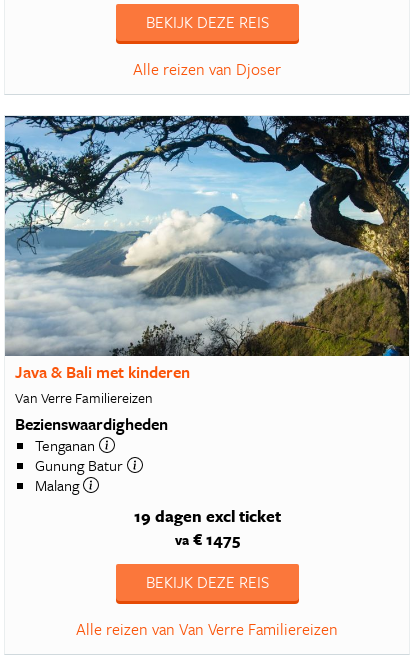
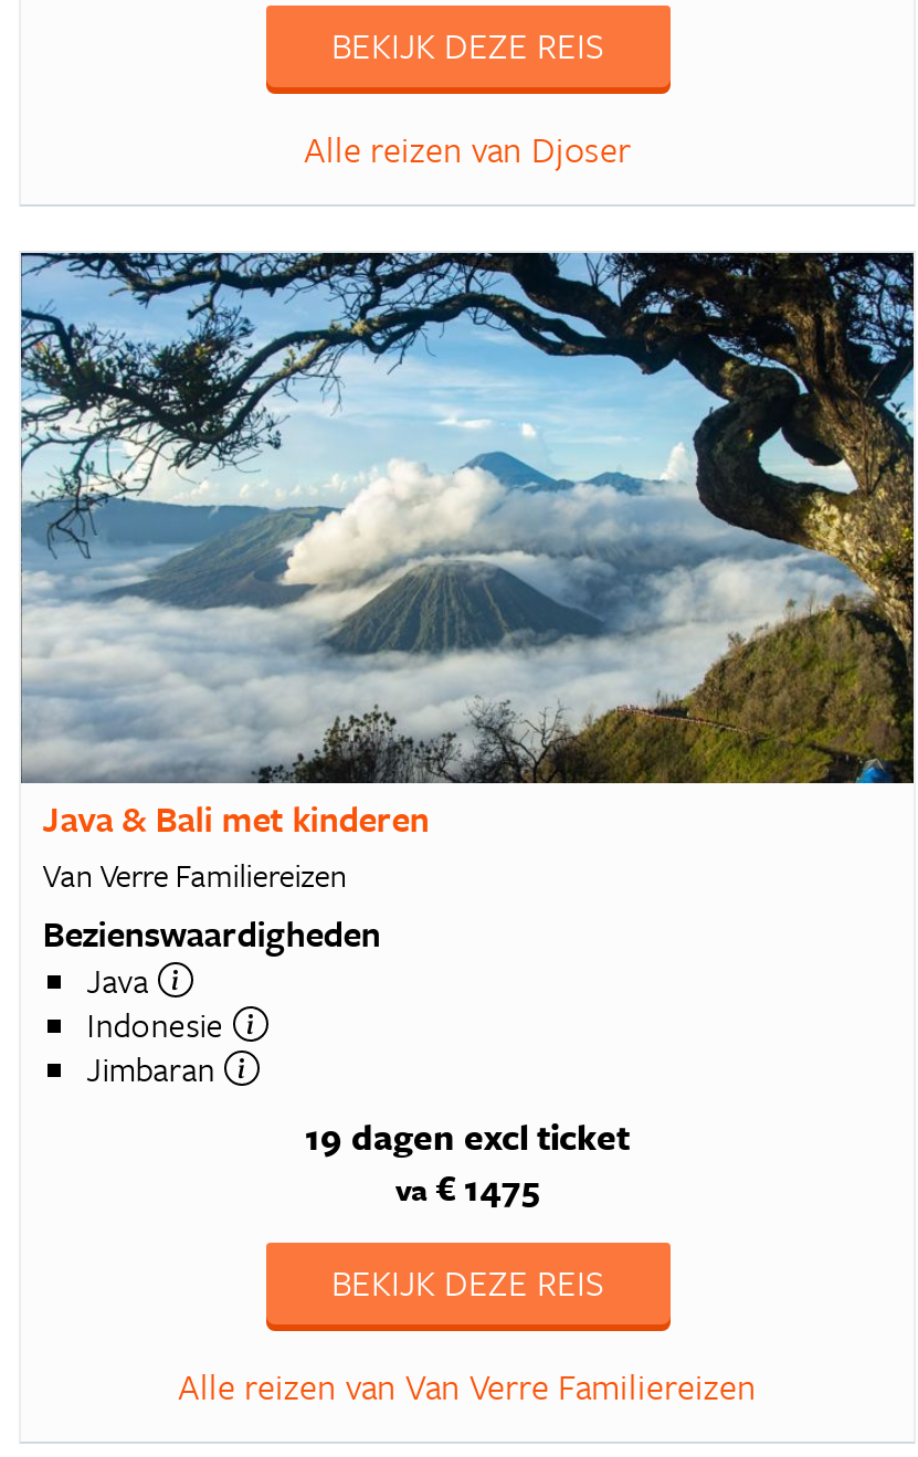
[35,434,127,496] Tenganan | Gunung Batur | Malang -> [87,955,233,1092] Java | Indonesie | Jimbaran

